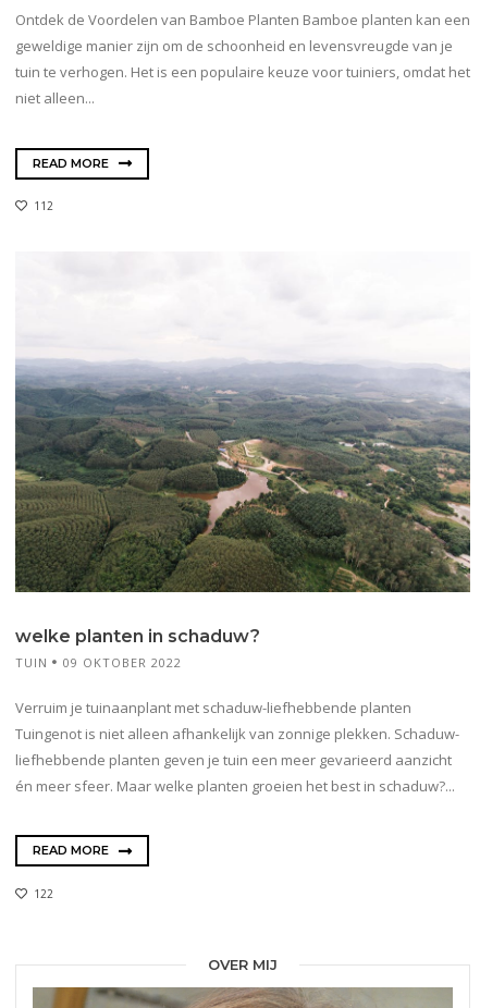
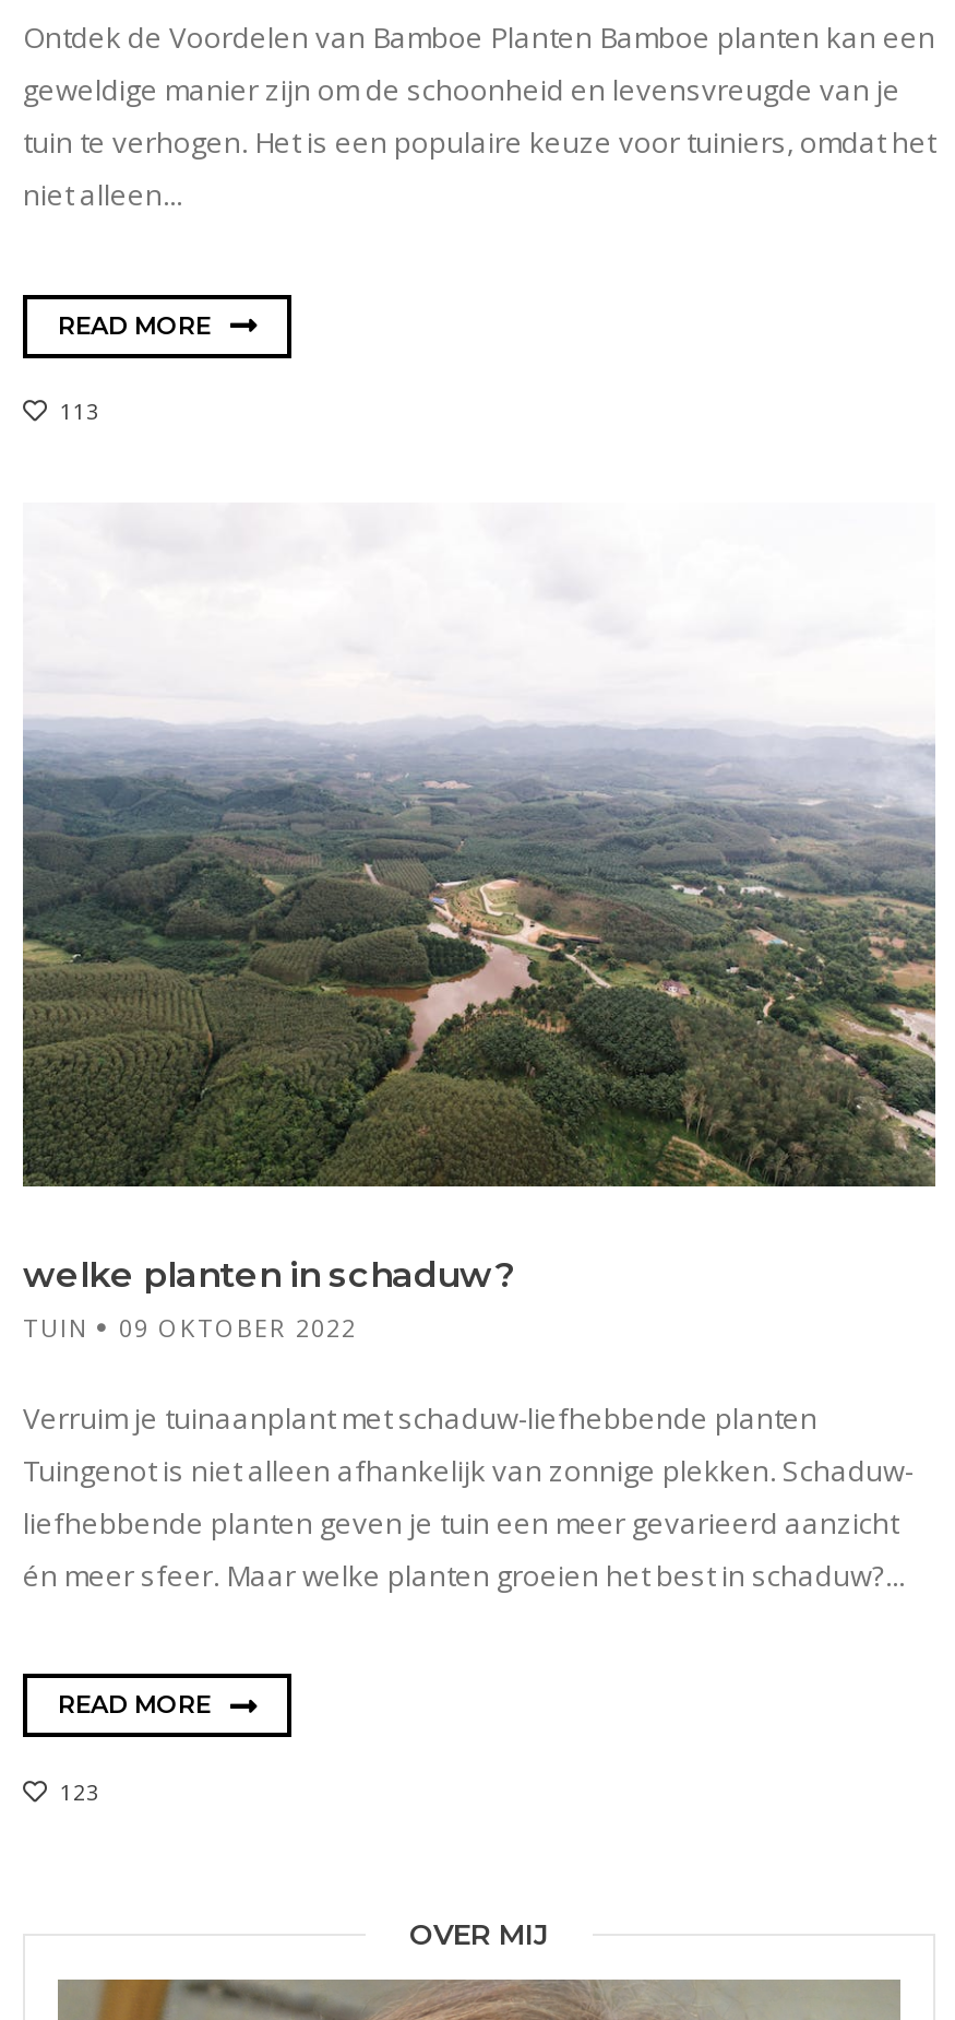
[34,198,53,213] 112 -> [60,395,99,426] 113
[34,886,53,901] 122 -> [60,1776,99,1807] 123

